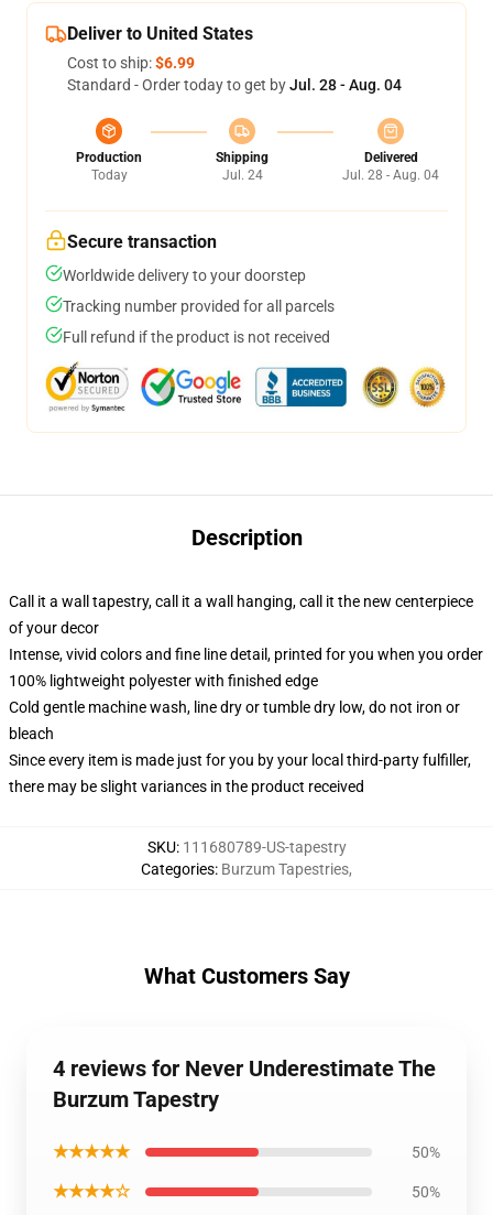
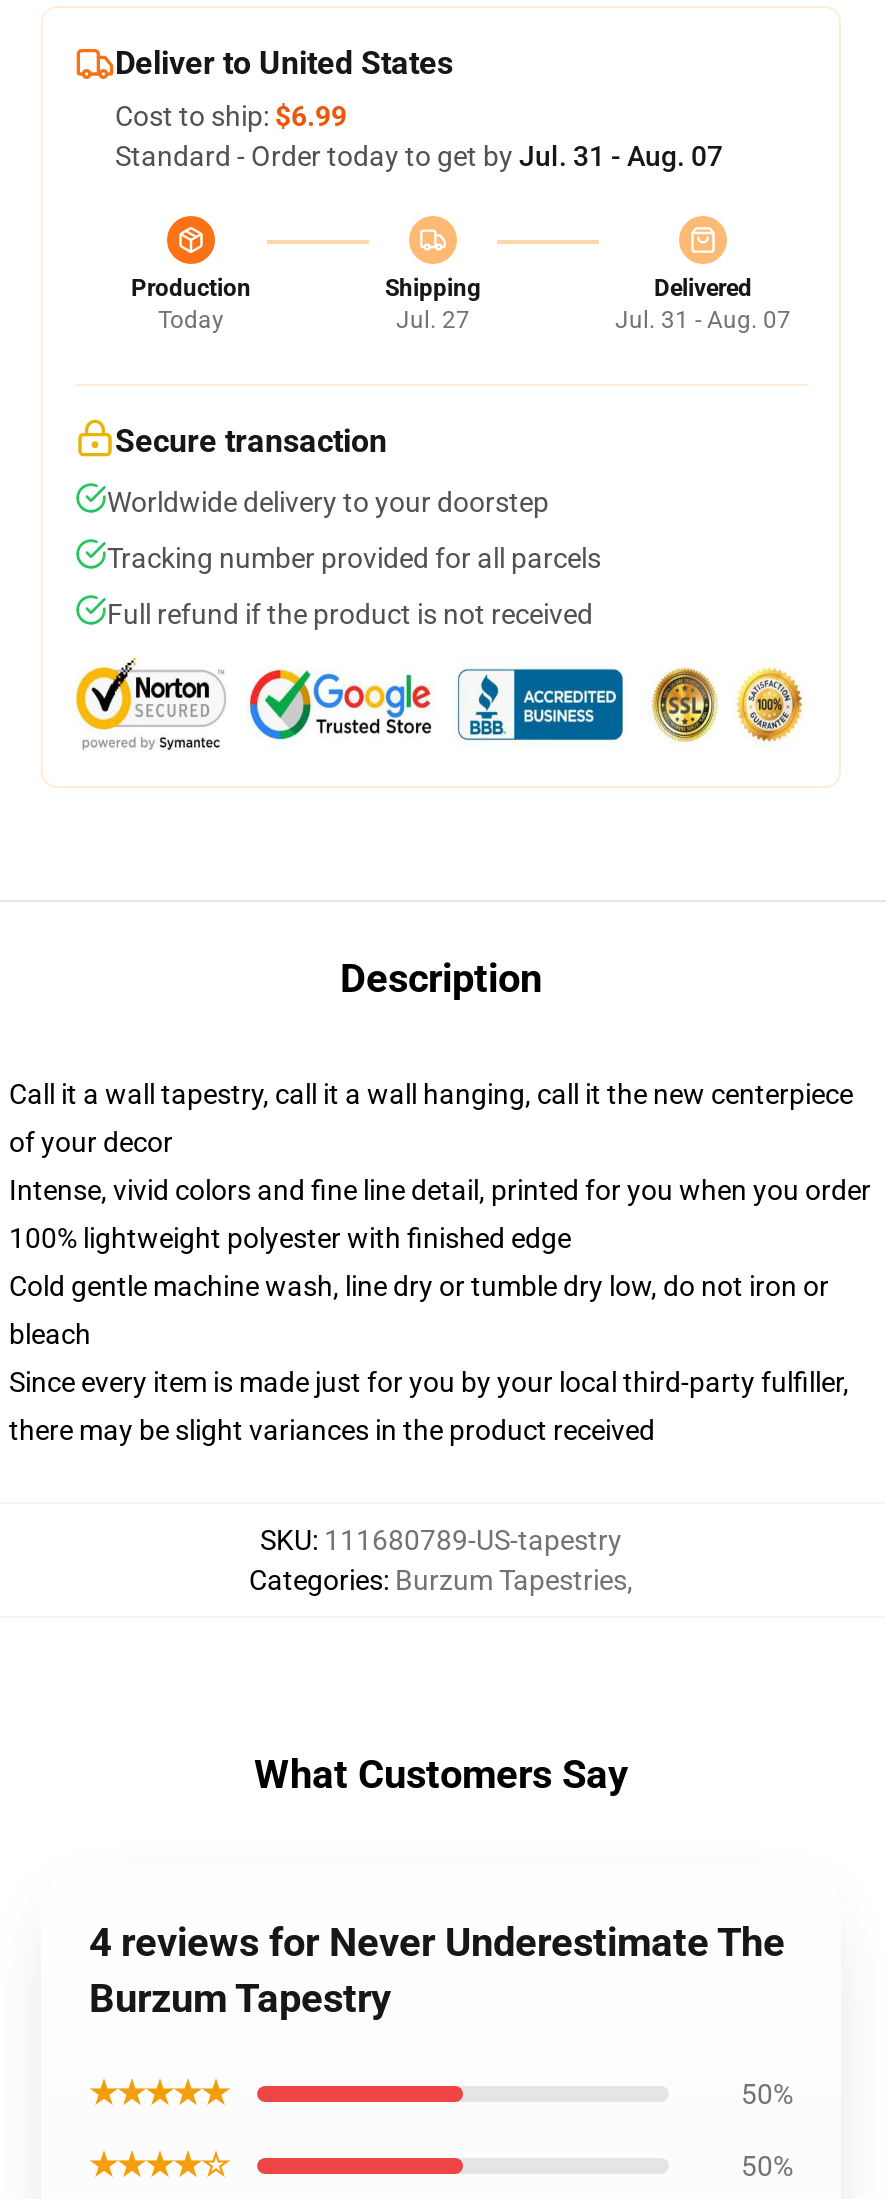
[67,76,402,94] Standard - Order today to get by Jul. 28 - Aug. 04 -> [115,140,723,172] Standard - Order today to get by Jul. 31 - Aug. 07
[222,167,262,183] Jul. 24 -> [396,306,470,334] Jul. 27
[342,167,439,183] Jul. 28 - Aug. 04 -> [615,306,791,334] Jul. 31 - Aug. 07

